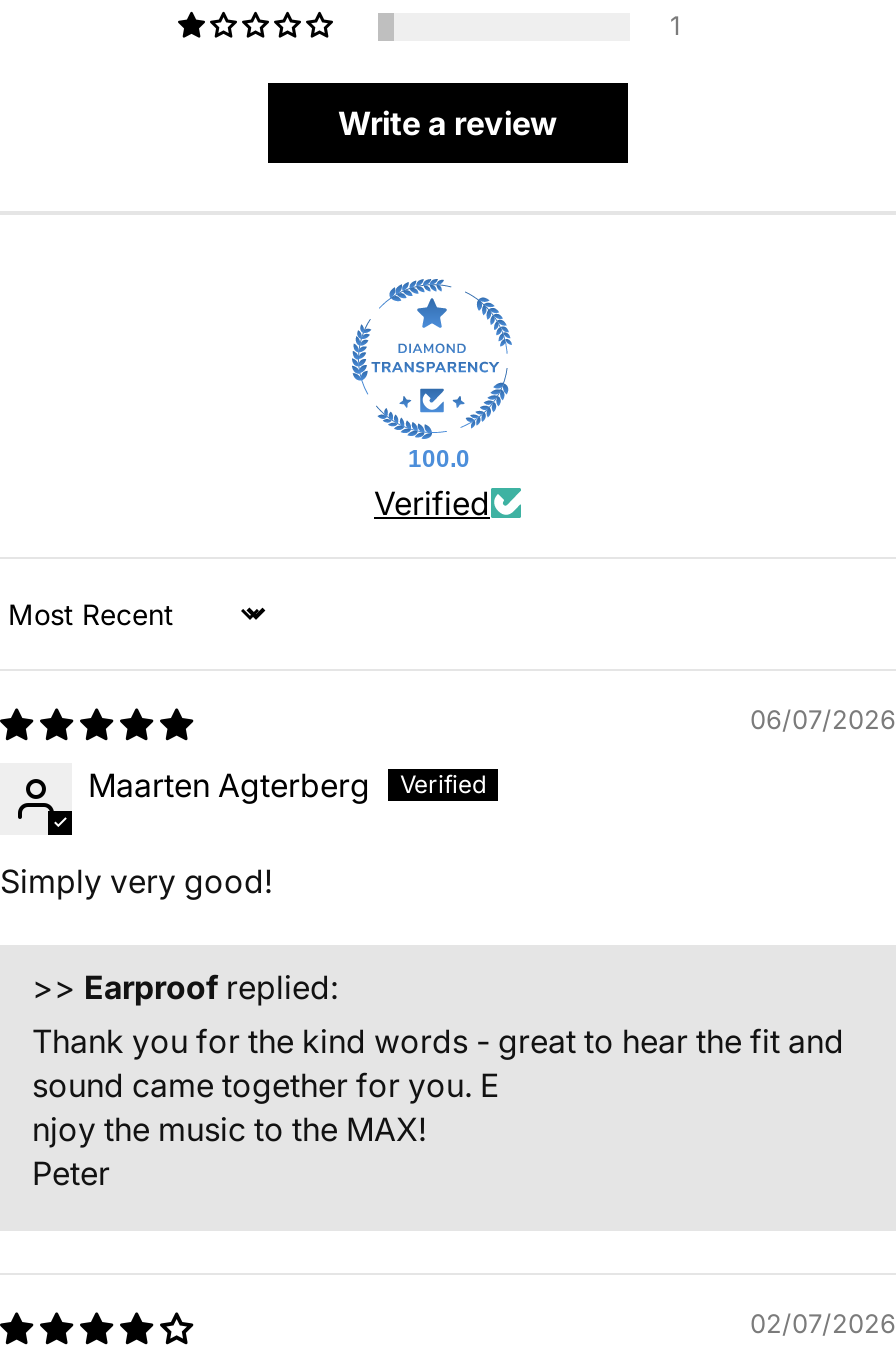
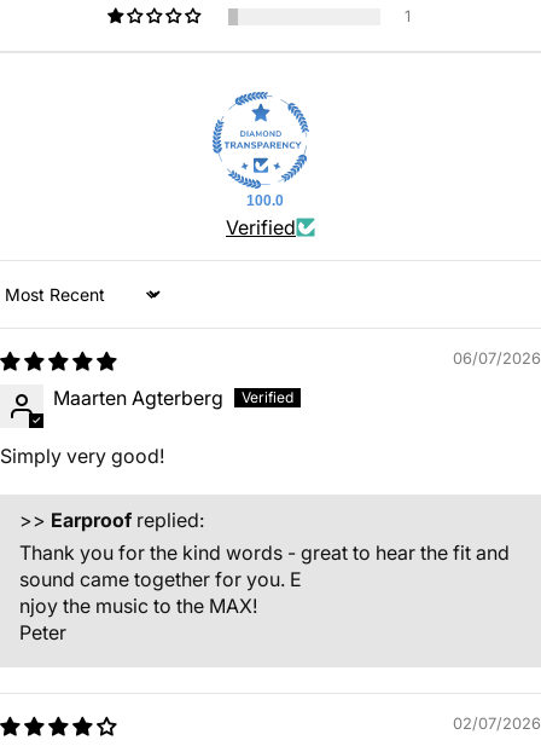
[338,103,558,143] Write a review -> none

